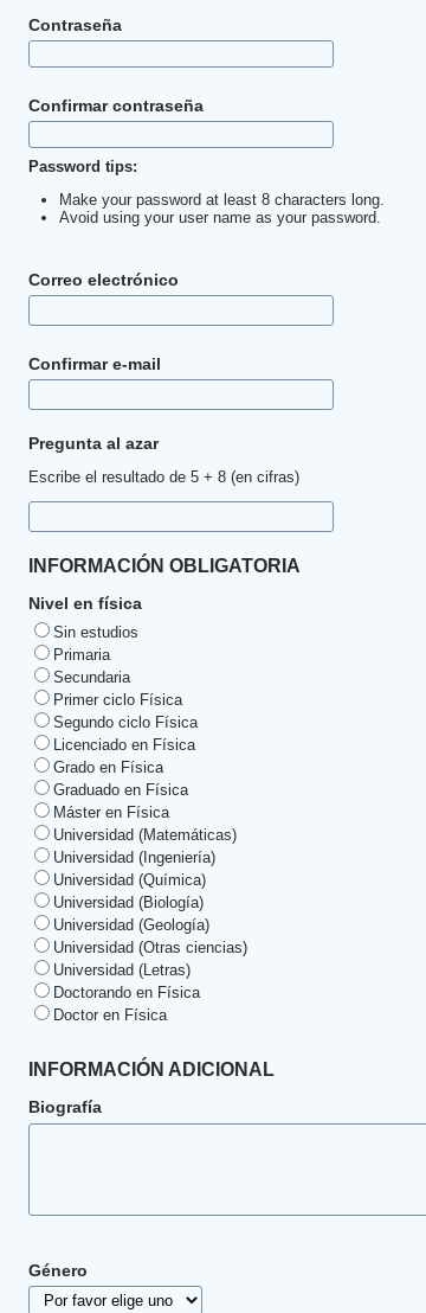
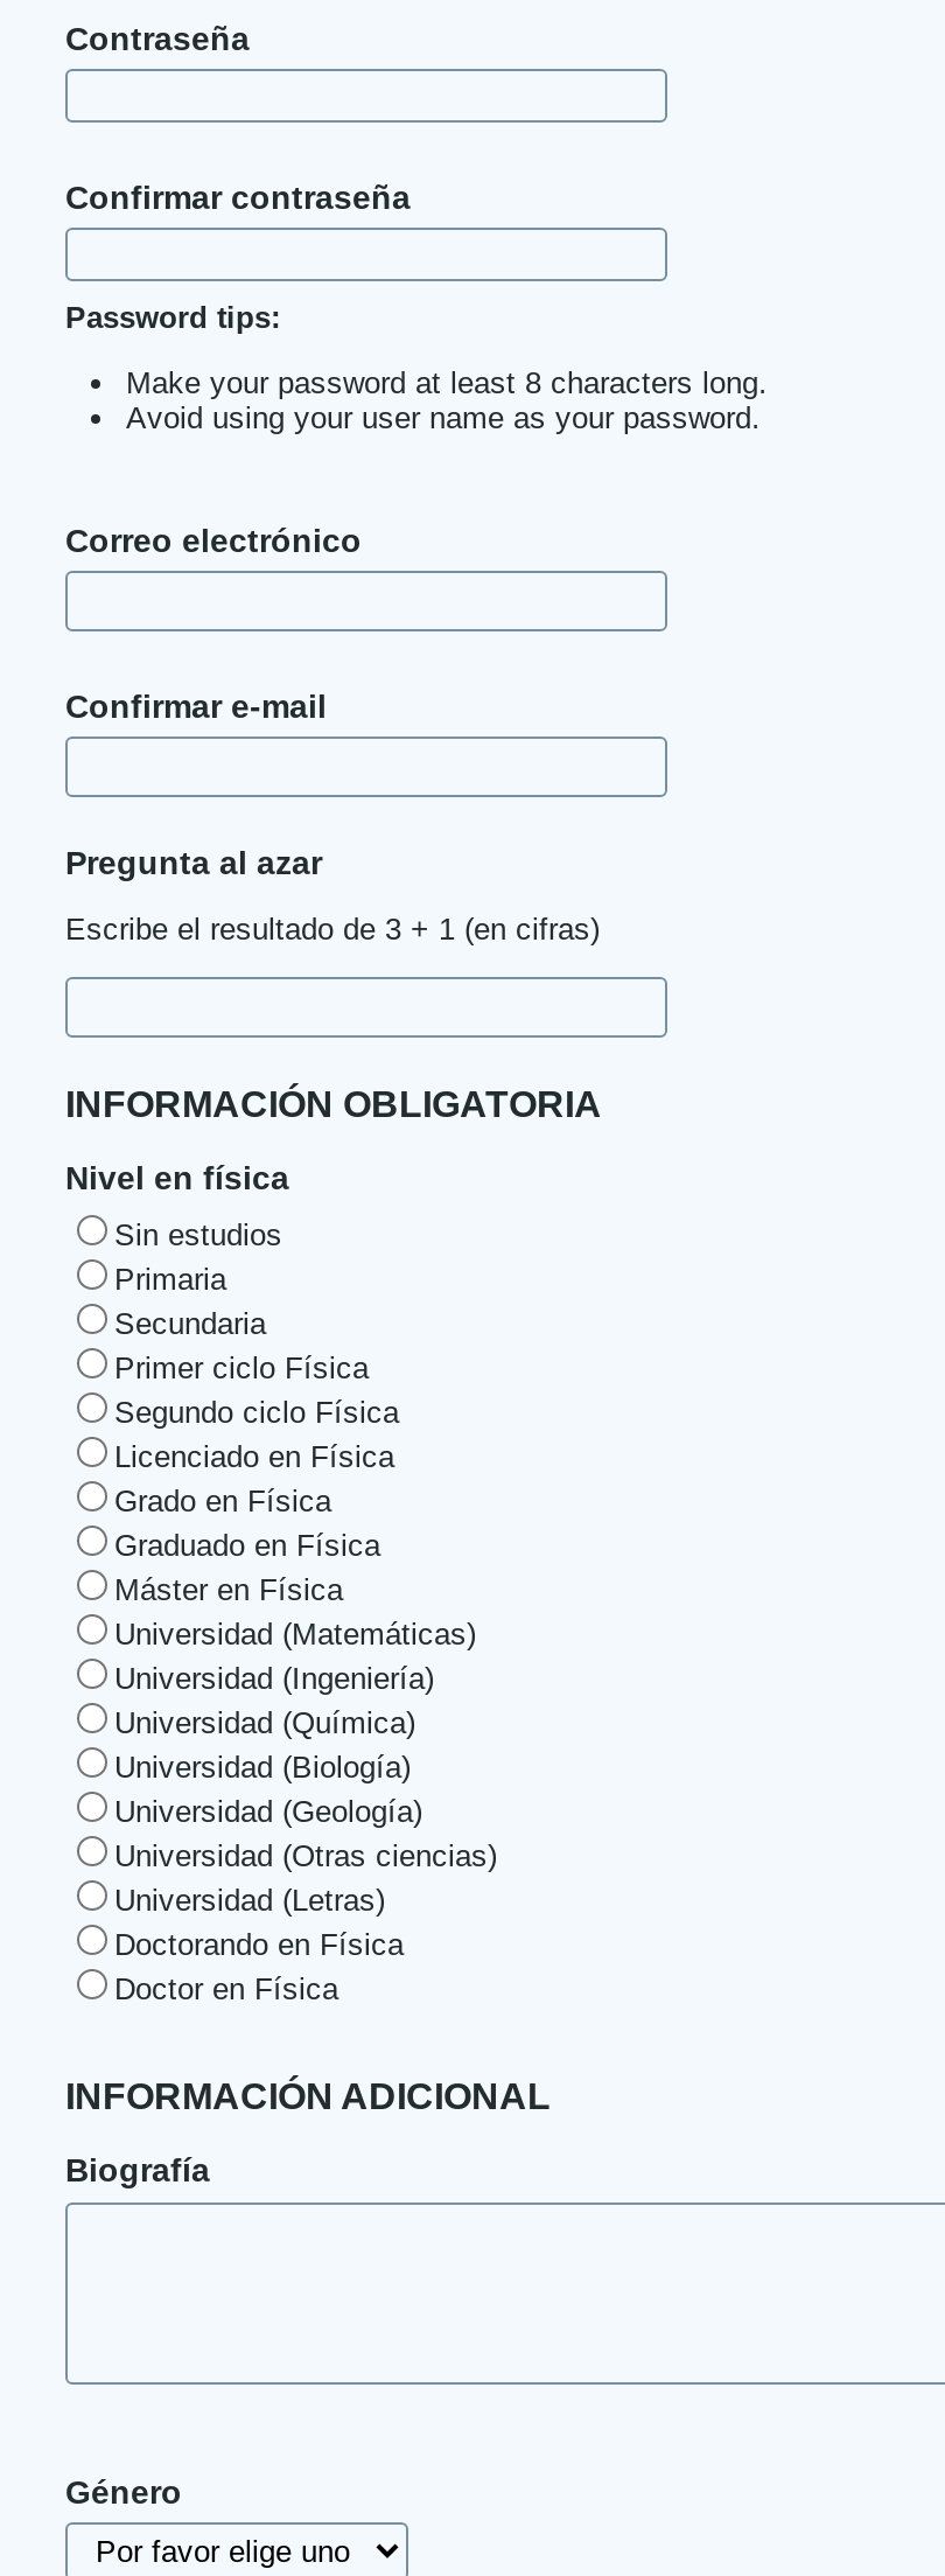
[28,468,299,486] Escribe el resultado de 5 + 8 (en cifras) -> [65,912,600,947] Escribe el resultado de 3 + 1 (en cifras)

